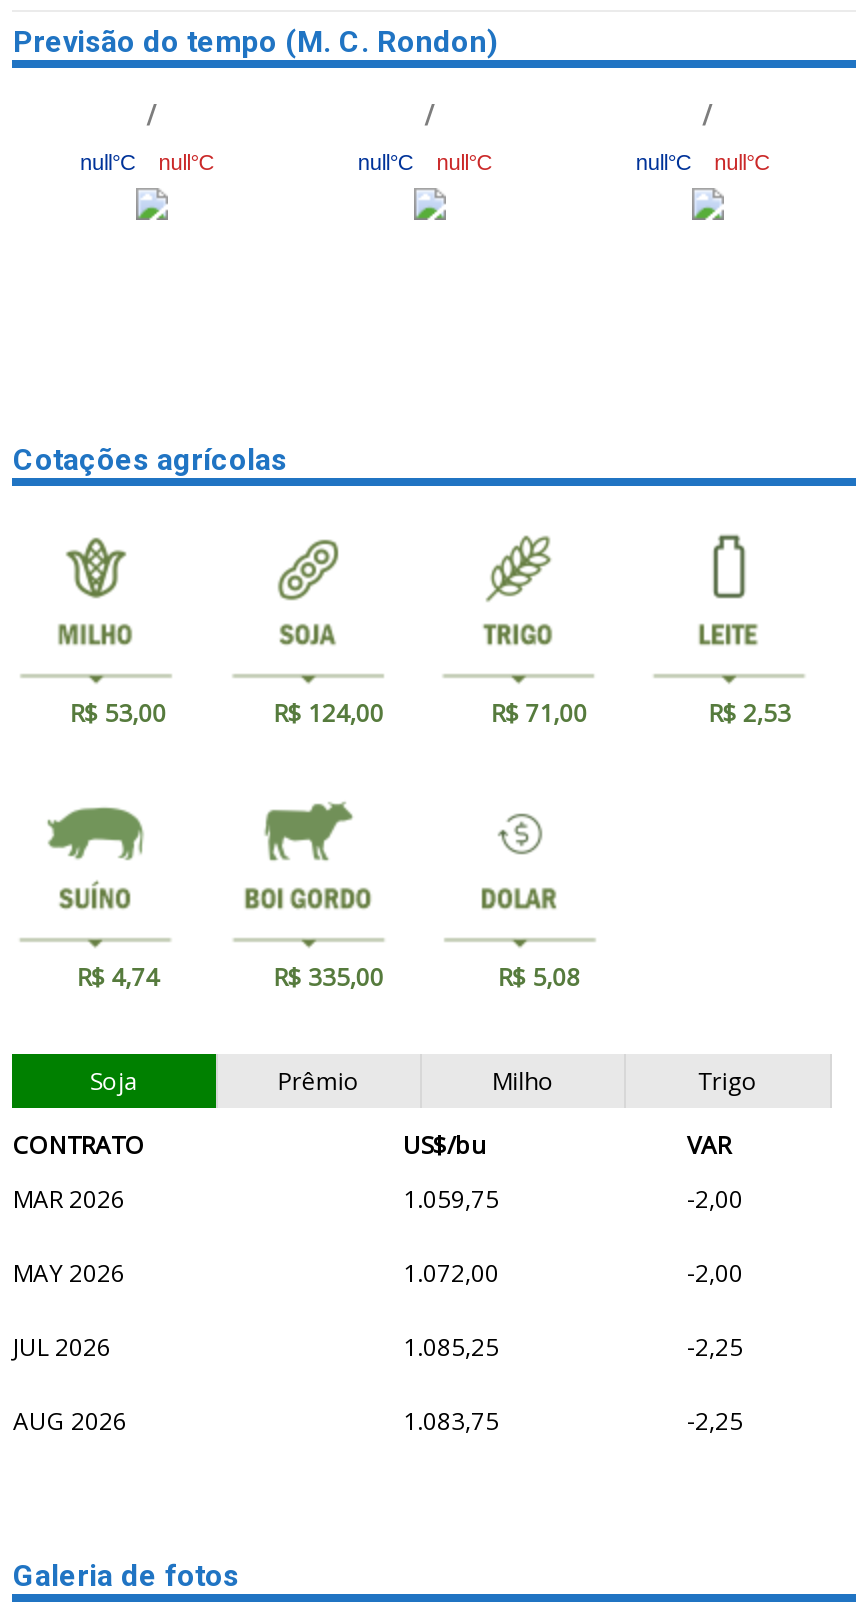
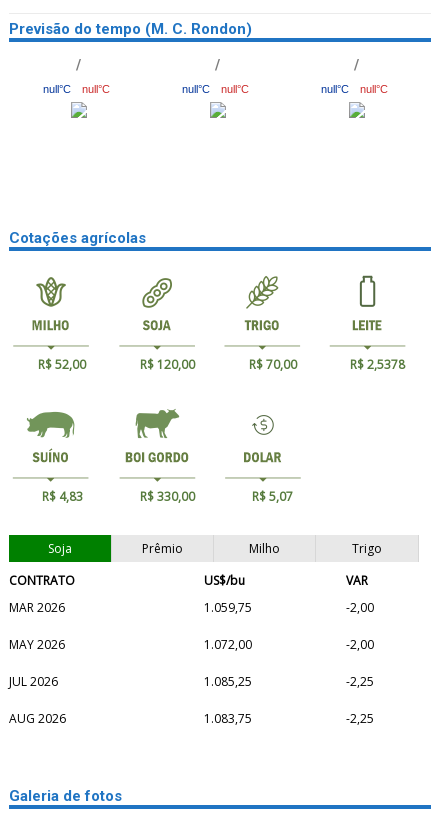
[70,697,166,731] R$ 53,00 -> [38,356,86,373] R$ 52,00
[274,697,384,731] R$ 124,00 -> [140,356,195,373] R$ 120,00
[491,697,587,731] R$ 71,00 -> [249,356,297,373] R$ 70,00
[709,697,791,731] R$ 2,53 -> [350,356,405,373] R$ 2,5378
[77,961,159,995] R$ 4,74 -> [42,488,83,505] R$ 4,83
[274,961,384,995] R$ 335,00 -> [140,488,195,505] R$ 330,00
[498,961,580,995] R$ 5,08 -> [252,488,293,505] R$ 5,07

